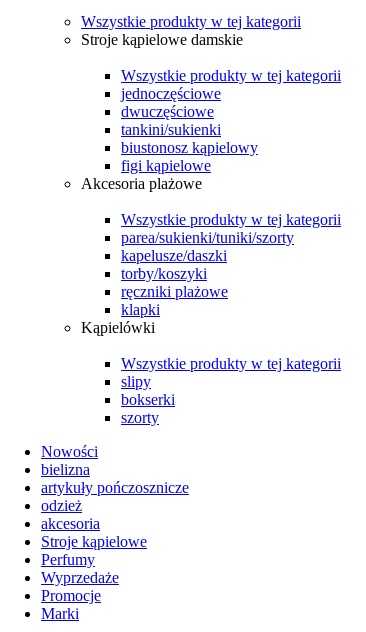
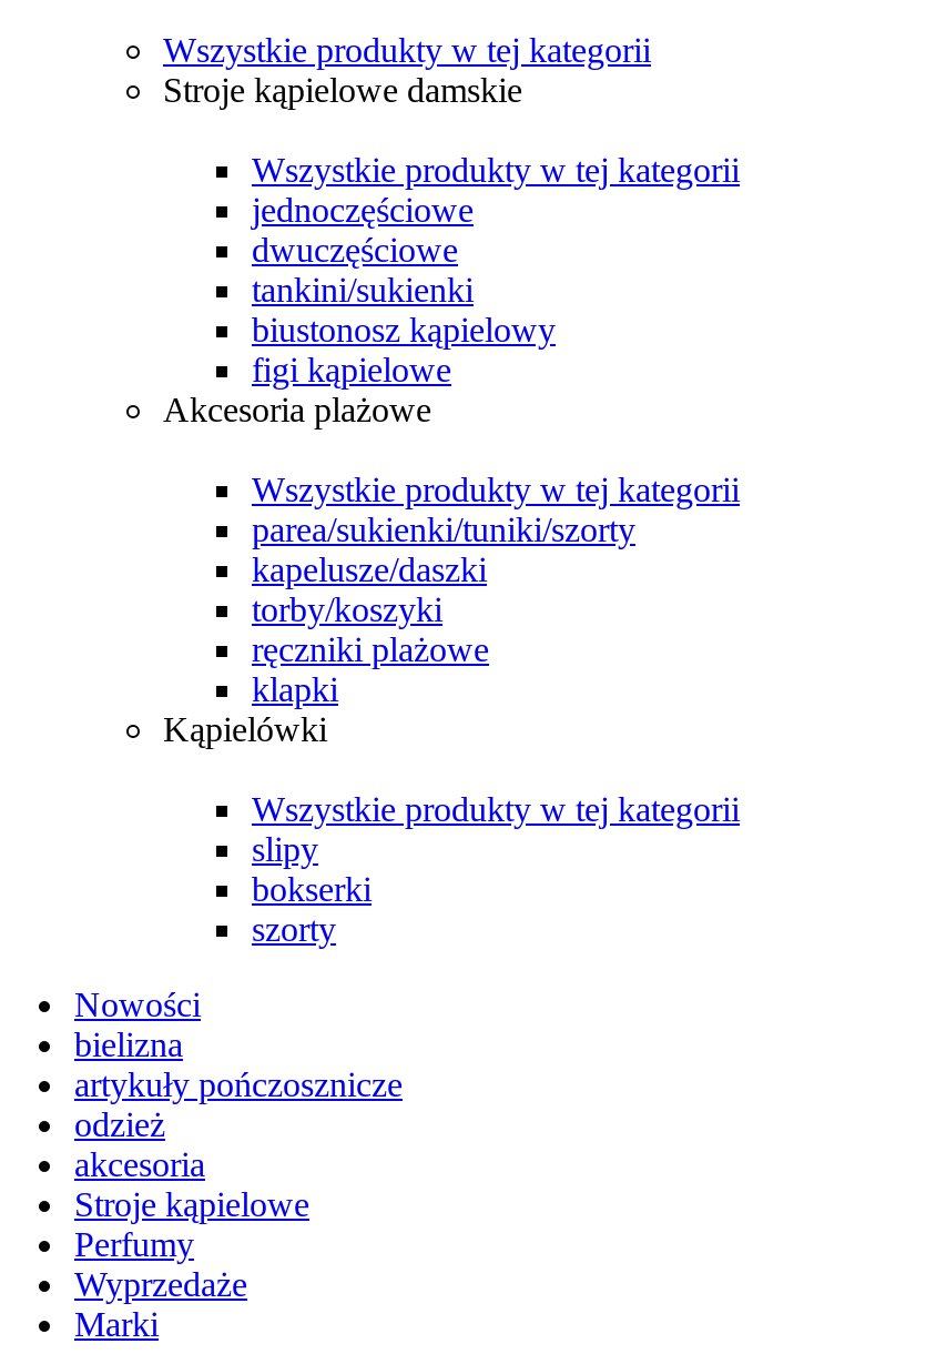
[41,587,101,604] Promocje -> none

